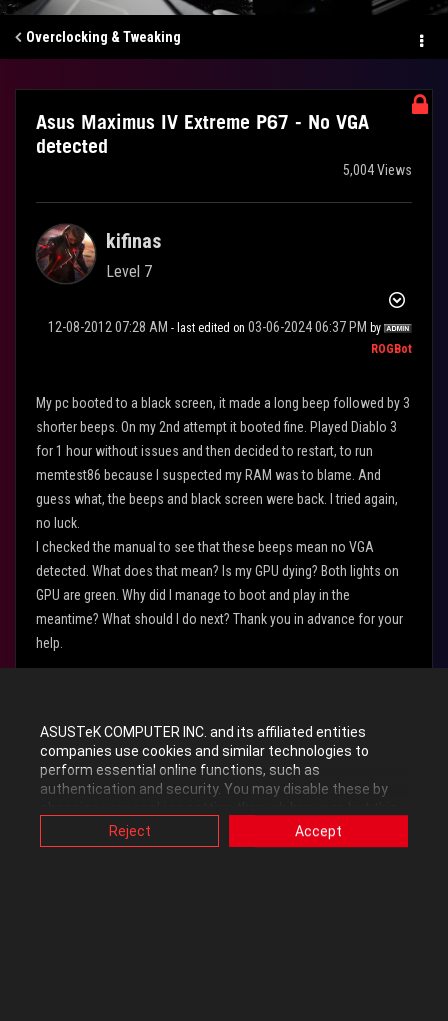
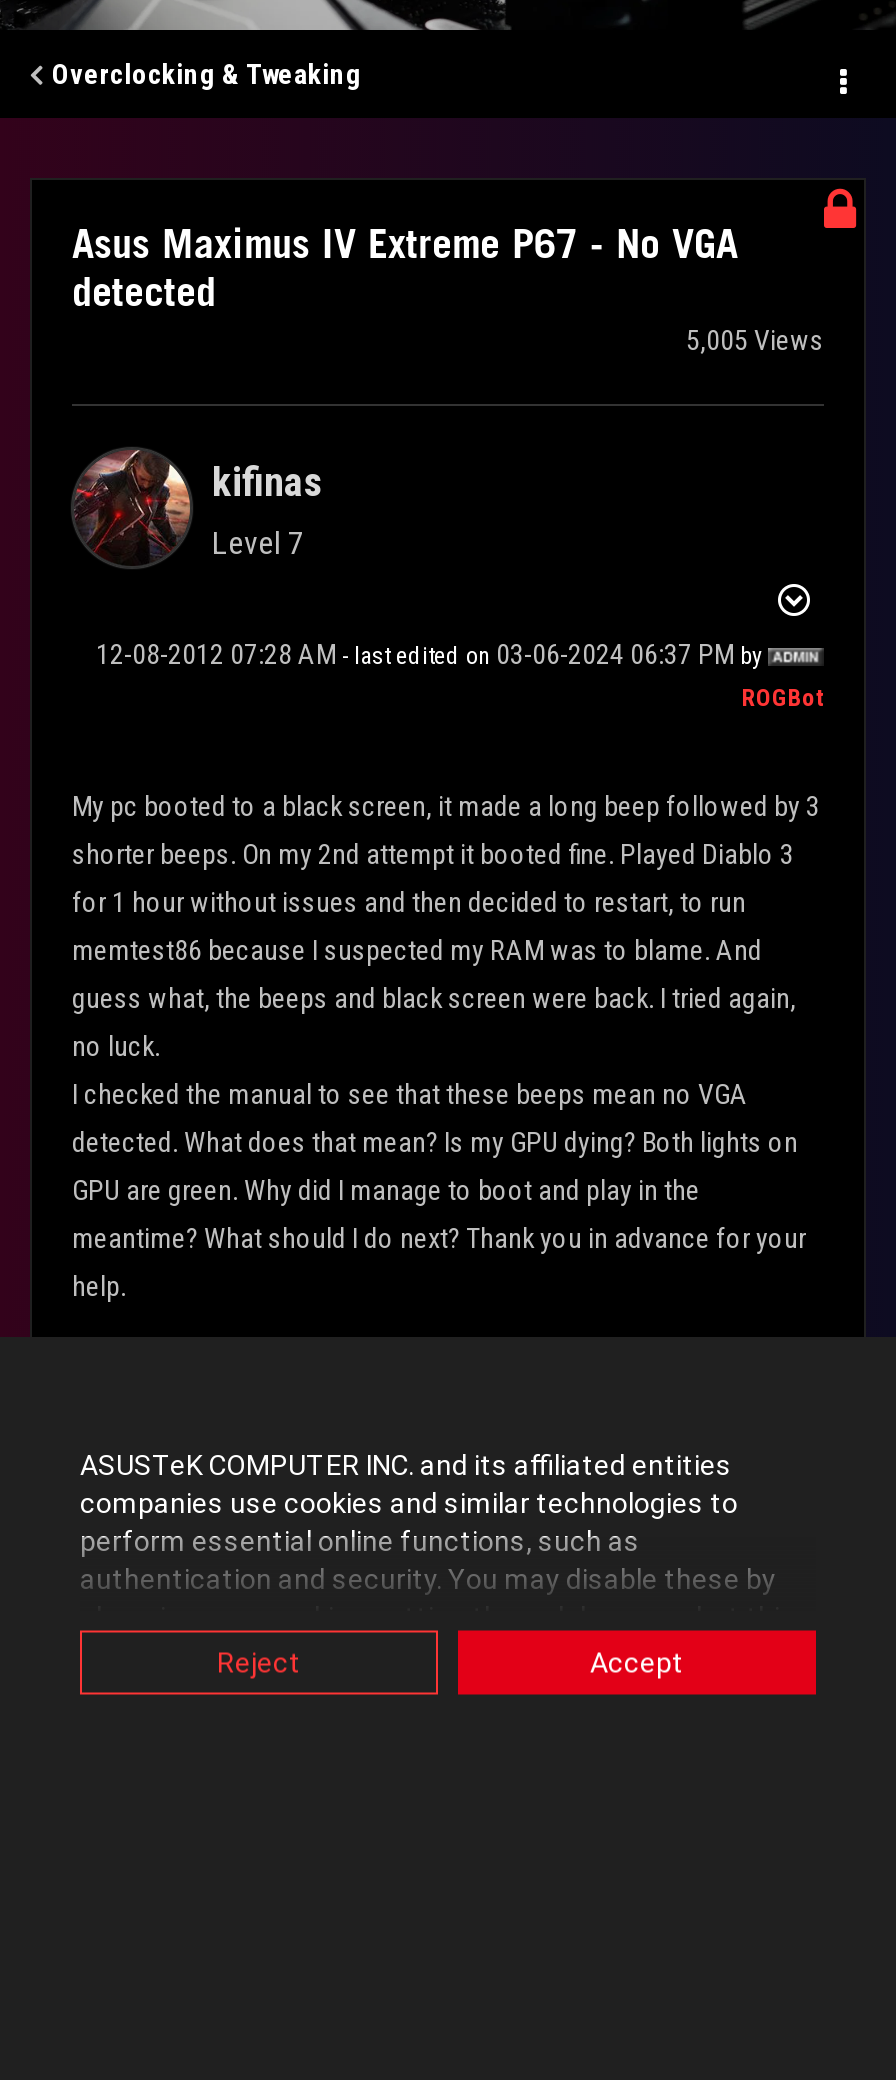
[343,162,412,178] 5,004 Views -> [686,324,824,356] 5,005 Views

